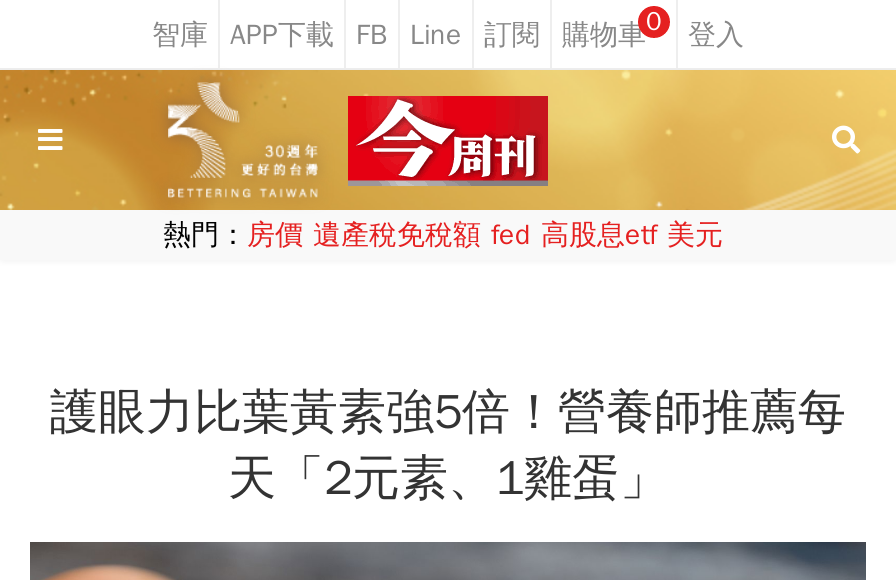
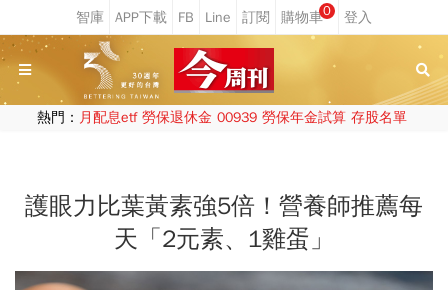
[163,218,723,252] 熱門：房價 遺產稅免稅額 fed 高股息etf 美元 -> [36,109,406,126] 熱門：月配息etf 勞保退休金 00939 勞保年金試算 存股名單

